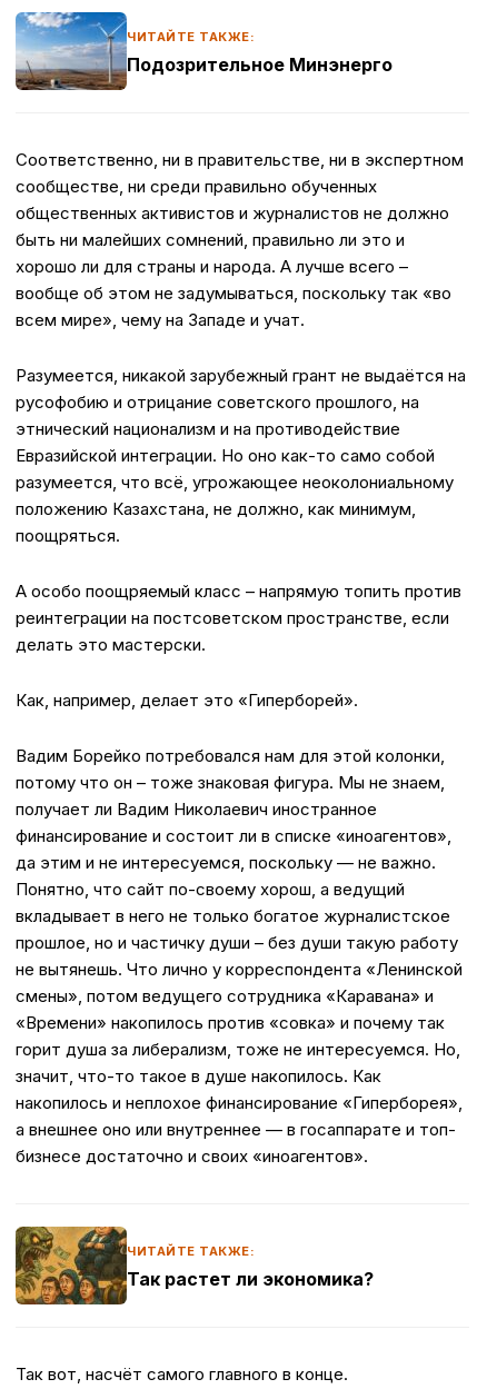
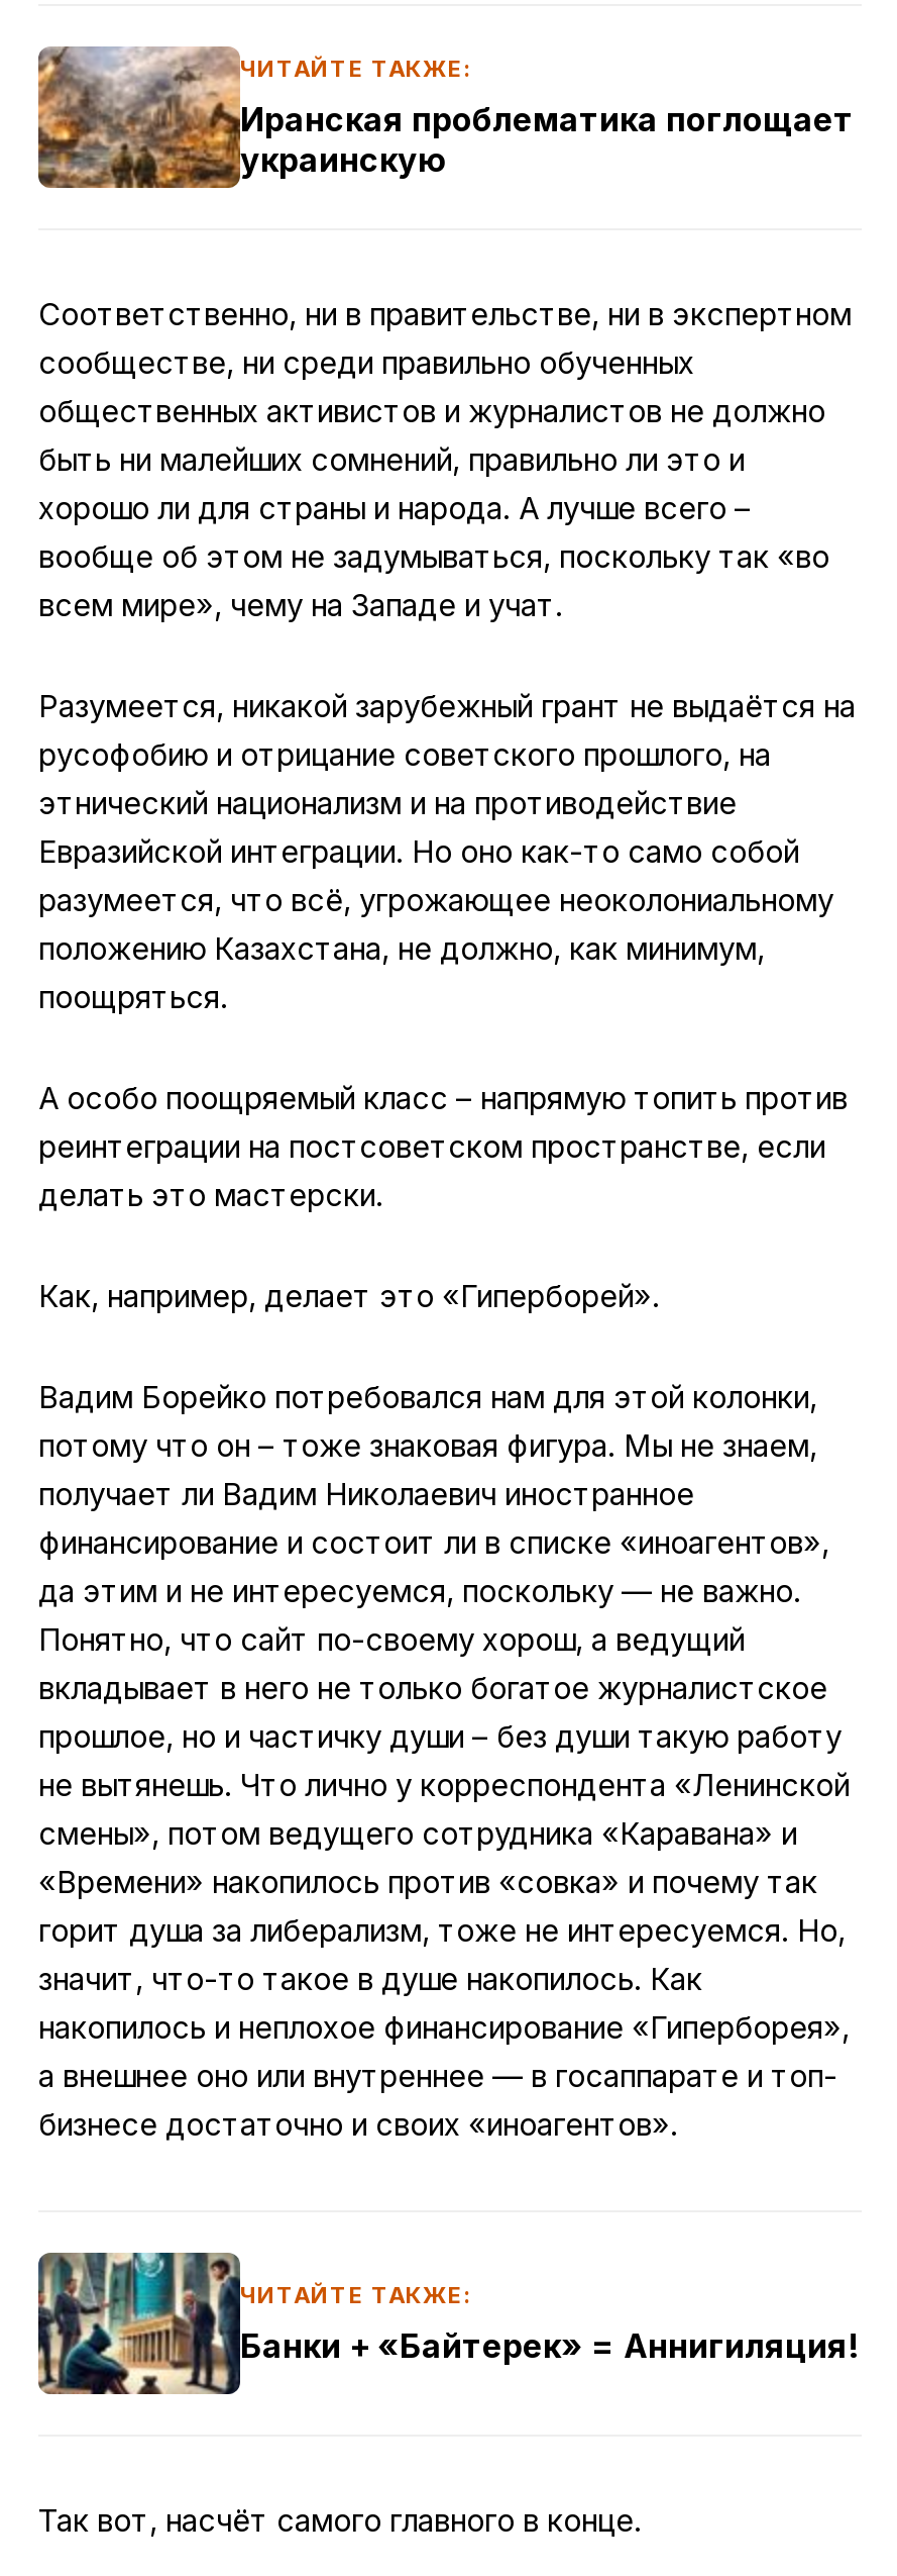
[14,11,392,91] [image] | Подозрительное Минэнерго -> [36,25,854,191] [image] | Иранская проблематика поглощает | украинскую
[14,1226,374,1306] [image] | Так растет ли экономика? -> [36,2250,860,2397] [image] | Банки + «Байтерек» = Аннигиляция!

